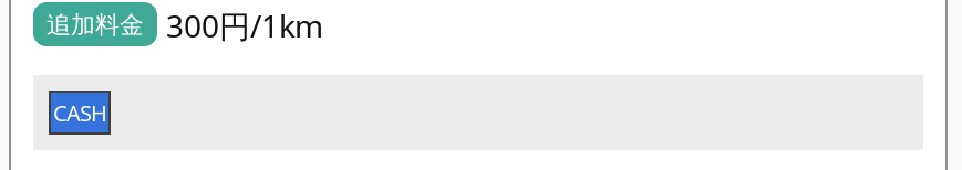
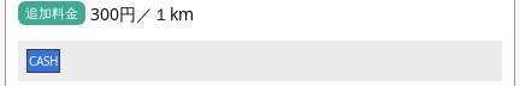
[46,4,323,46] 追加料金 300円/1km -> [25,2,194,25] 追加料金 300円／１km

